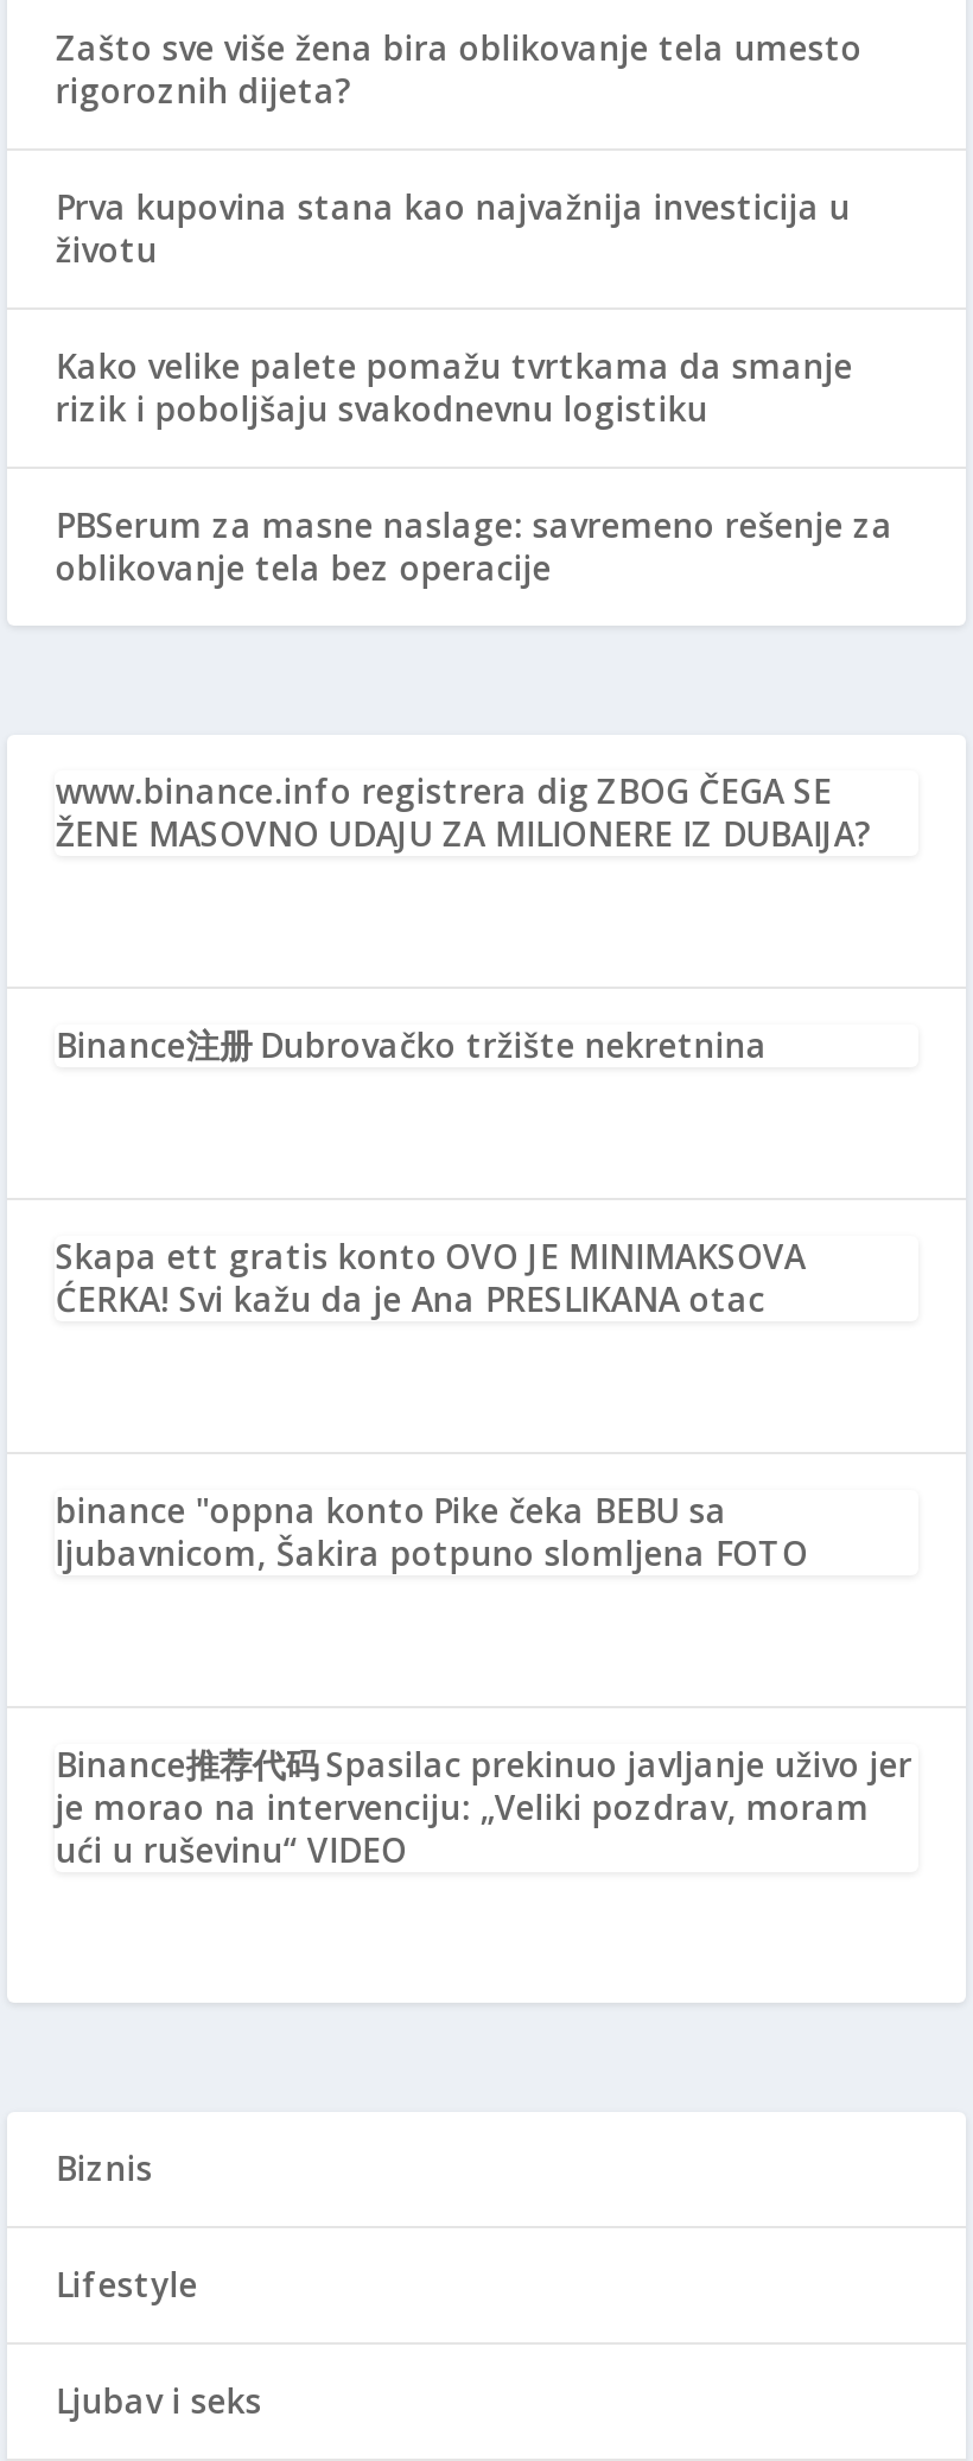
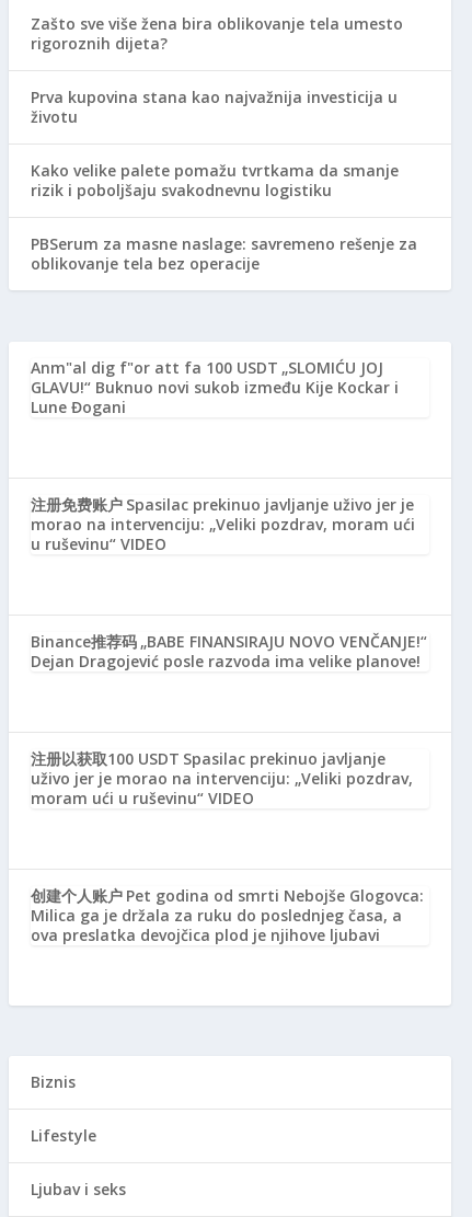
[56,768,872,855] www.binance.info registrera dig ZBOG ČEGA SE | ŽENE MASOVNO UDAJU ZA MILIONERE IZ DUBAIJA? -> [31,357,399,417] Anm"al dig f"or att fa 100 USDT „SLOMIĆU JOJ | GLAVU!“ Buknuo novi sukob između Kije Kockar i | Lune Đogani
[56,1022,767,1067] Binance注册 Dubrovačko tržište nekretnina -> [31,494,415,554] 注册免费账户 Spasilac prekinuo javljanje uživo jer je | morao na intervenciju: „Veliki pozdrav, moram ući | u ruševinu“ VIDEO
[56,1233,805,1321] Skapa ett gratis konto OVO JE MINIMAKSOVA | ĆERKA! Svi kažu da je Ana PRESLIKANA otac -> [31,631,428,671] Binance推荐码 „BABE FINANSIRAJU NOVO VENČANJE!“ | Dejan Dragojević posle razvoda ima velike planove!
[56,1487,808,1575] binance "oppna konto Pike čeka BEBU sa | ljubavnicom, Šakira potpuno slomljena FOTO -> [31,748,413,808] 注册以获取100 USDT Spasilac prekinuo javljanje | uživo jer je morao na intervenciju: „Veliki pozdrav, | moram ući u ruševinu“ VIDEO
[56,1741,912,1872] Binance推荐代码 Spasilac prekinuo javljanje uživo jer | je morao na intervenciju: „Veliki pozdrav, moram | ući u ruševinu“ VIDEO -> [31,885,424,945] 创建个人账户 Pet godina od smrti Nebojše Glogovca: | Milica ga je držala za ruku do poslednjeg časa, a | ova preslatka devojčica plod je njihove ljubavi

